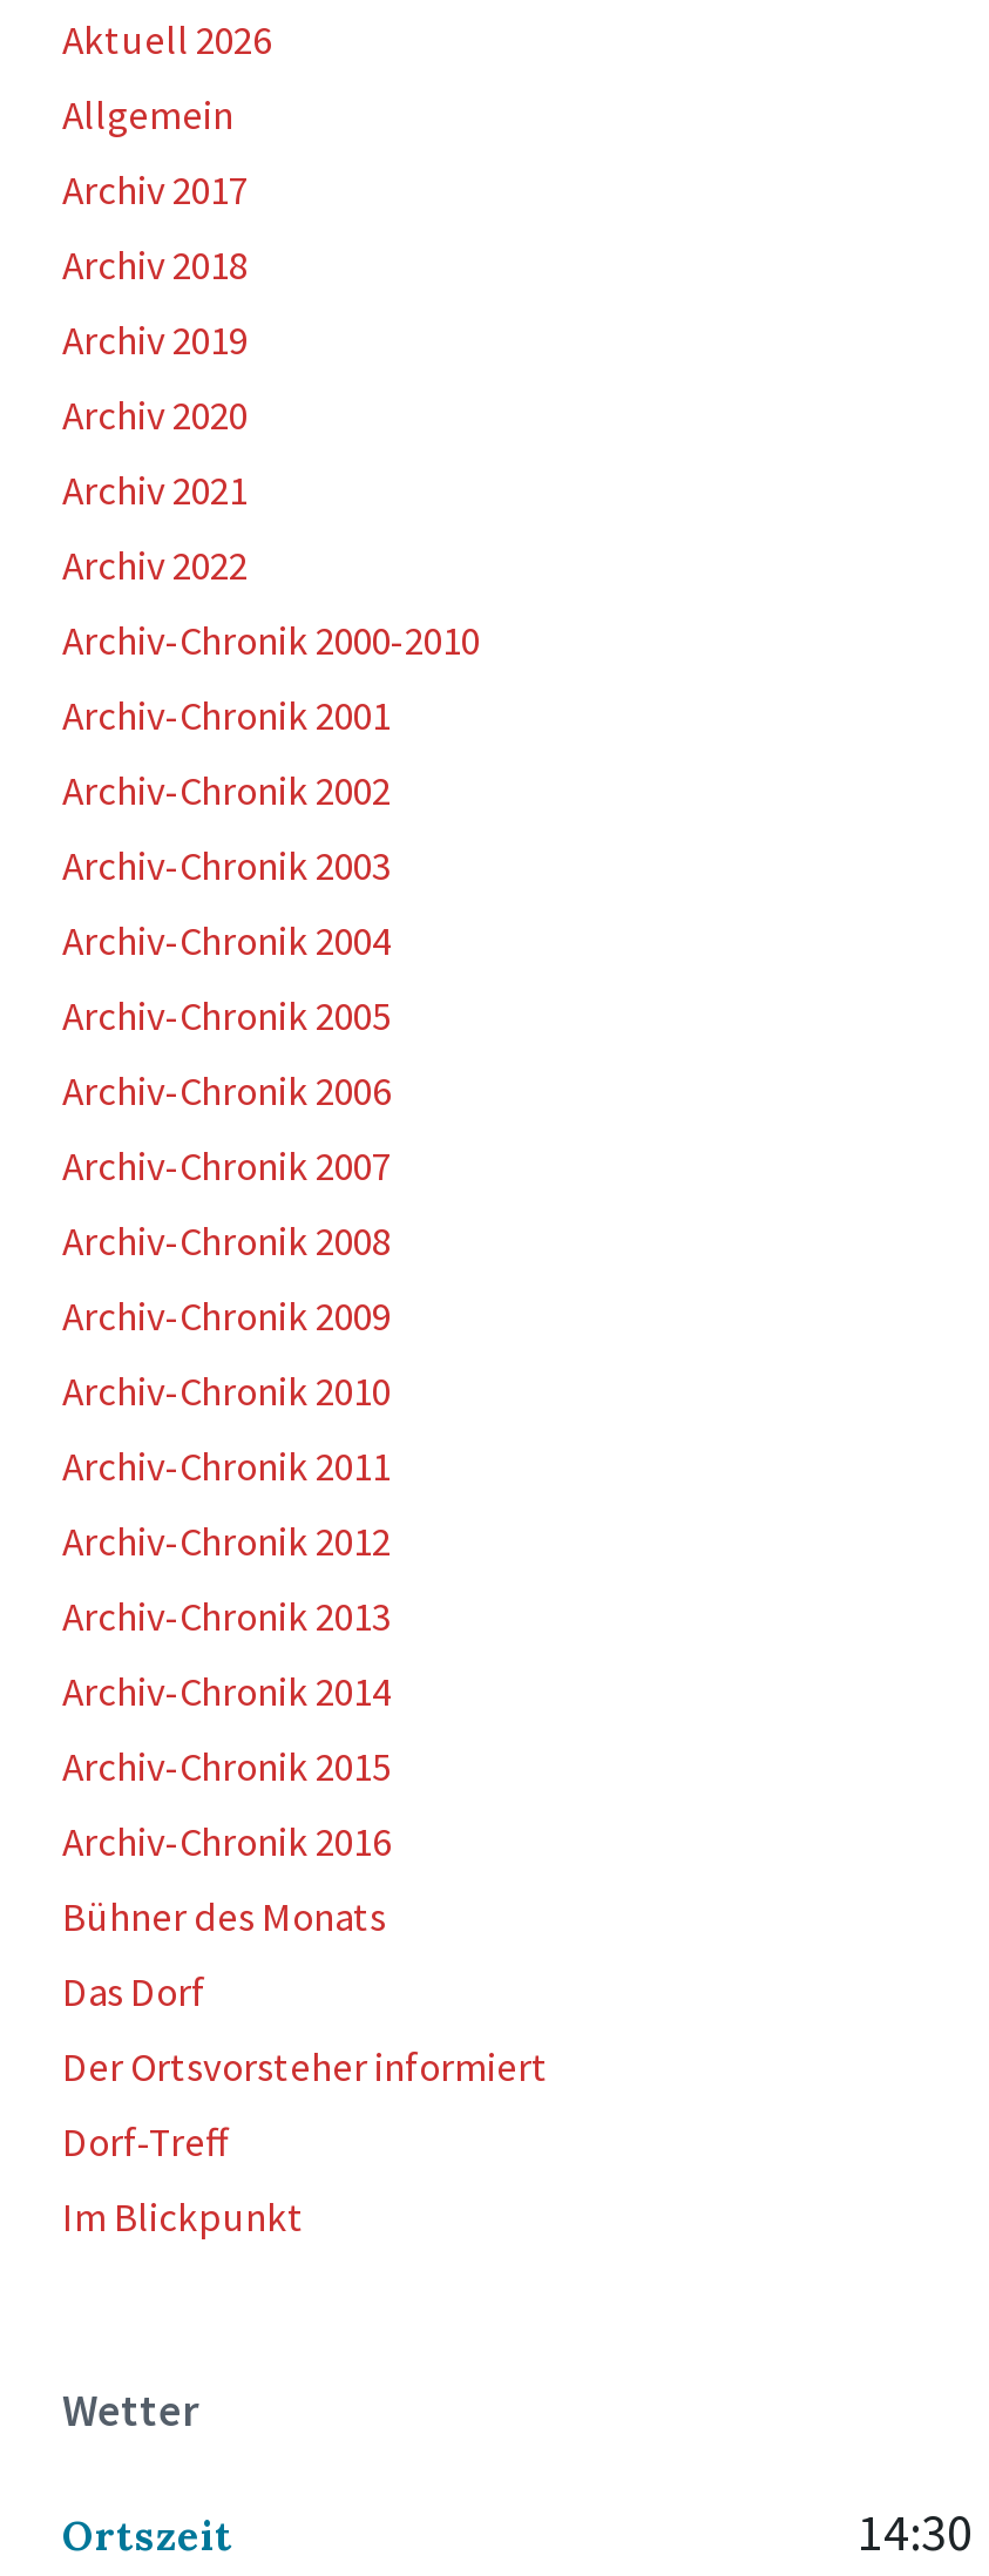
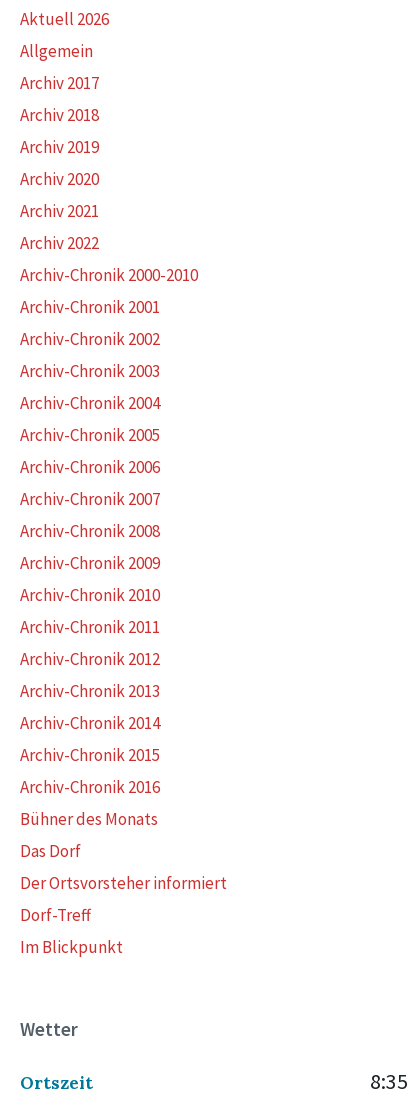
[858,2498,973,2564] 14:30 -> [370,1067,408,1095] 8:35

